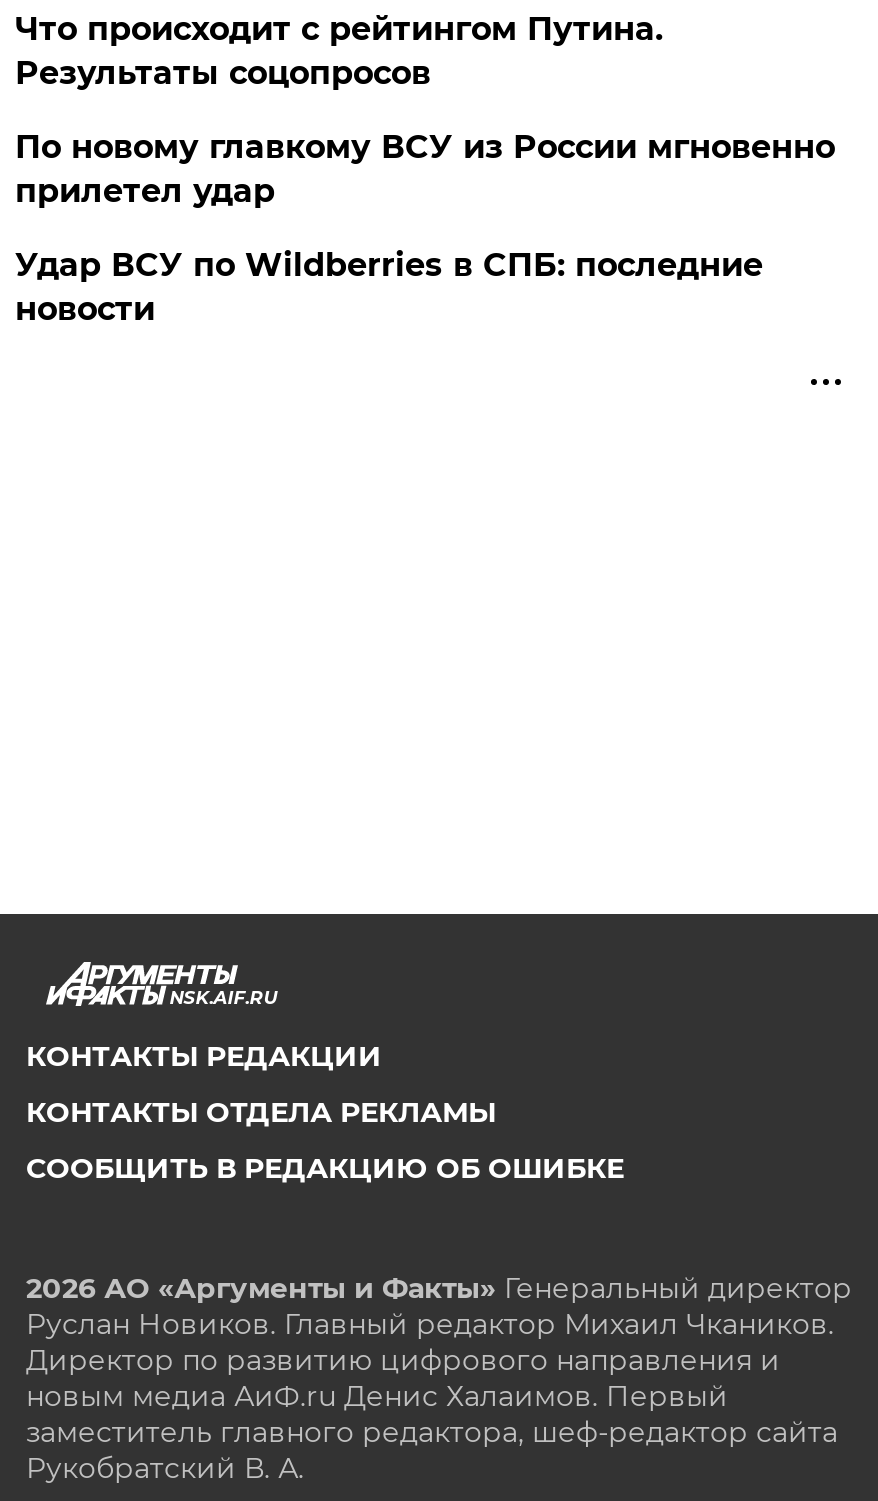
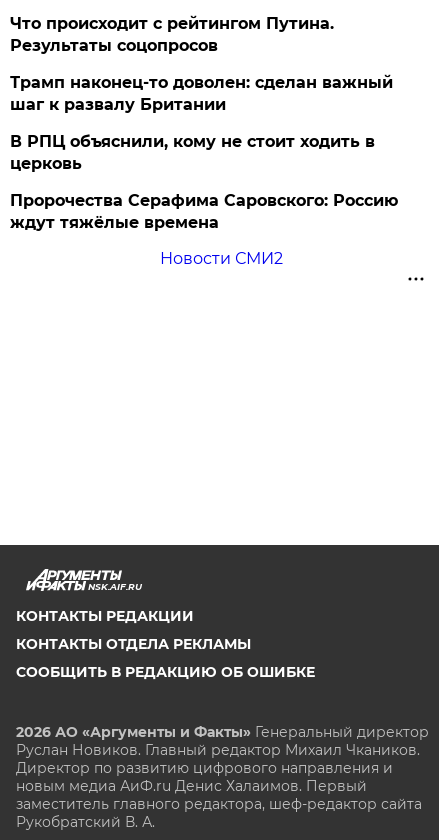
[15,128,835,328] По новому главкому ВСУ из России мгновенно | прилетел удар | Удар ВСУ по Wildberries в СПБ: последние | новости -> [10,73,398,268] Трамп наконец-то доволен: сделан важный | шаг к развалу Британии | В РПЦ объяснили, кому не стоит ходить в | церковь | Пророчества Серафима Саровского: Россию | ждут тяжёлые времена | Новости СМИ2

